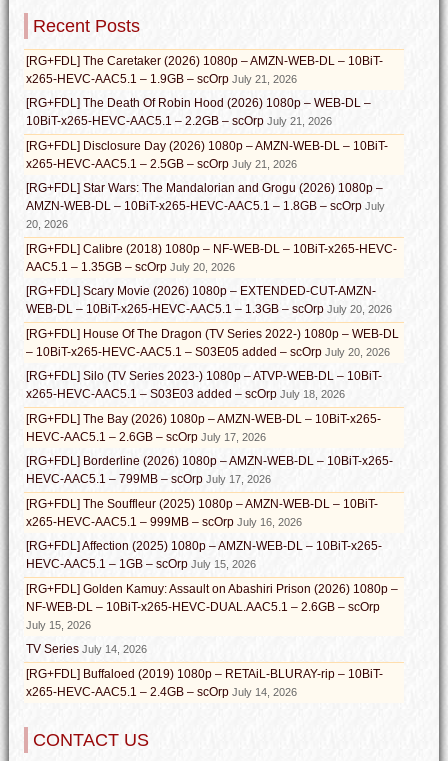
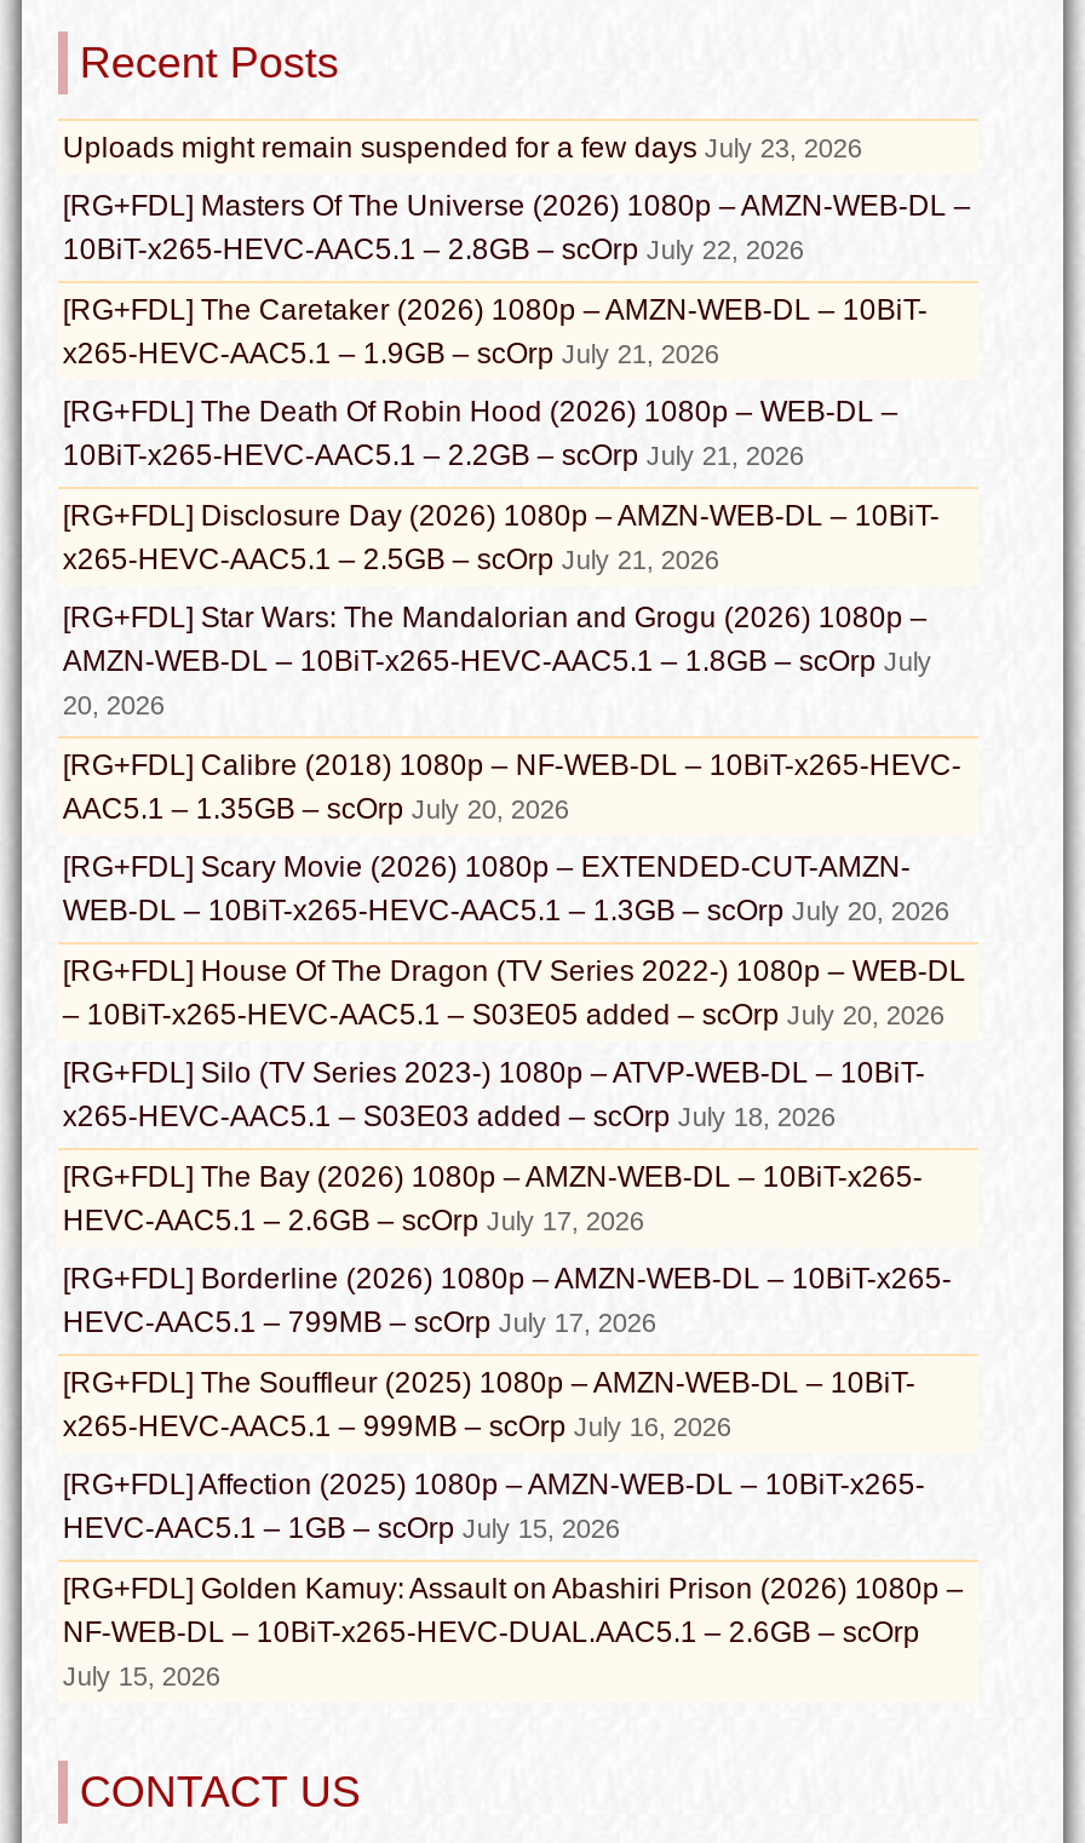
none -> [63,130,971,266] Uploads might remain suspended for a few days July 23, 2026 | [RG+FDL] Masters Of The Universe (2026) 1080p – AMZN-WEB-DL – | 10BiT-x265-HEVC-AAC5.1 – 2.8GB – scOrp July 22, 2026
moved [26,54,399,631] -> [63,293,966,1690]: [RG+FDL] The Caretaker (2026) 1080p – AMZN-WEB-DL – 10BiT- | x265-HEVC-AAC5.1 – 1.9GB – scOrp July 21, 2026 | [RG+FDL] The Death Of Robin Hood (2026) 1080p – WEB-DL – | ... | NF-WEB-DL – 10BiT-x265-HEVC-DUAL.AAC5.1 – 2.6GB – scOrp | July 15, 2026
[26,642,383,699] TV Series July 14, 2026 | [RG+FDL] Buffaloed (2019) 1080p – RETAiL-BLURAY-rip – 10BiT- | x265-HEVC-AAC5.1 – 2.4GB – scOrp July 14, 2026 -> none

